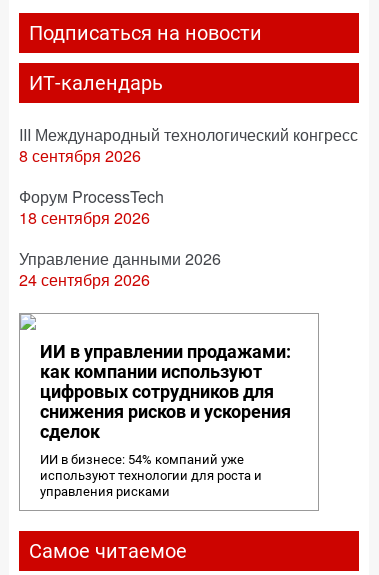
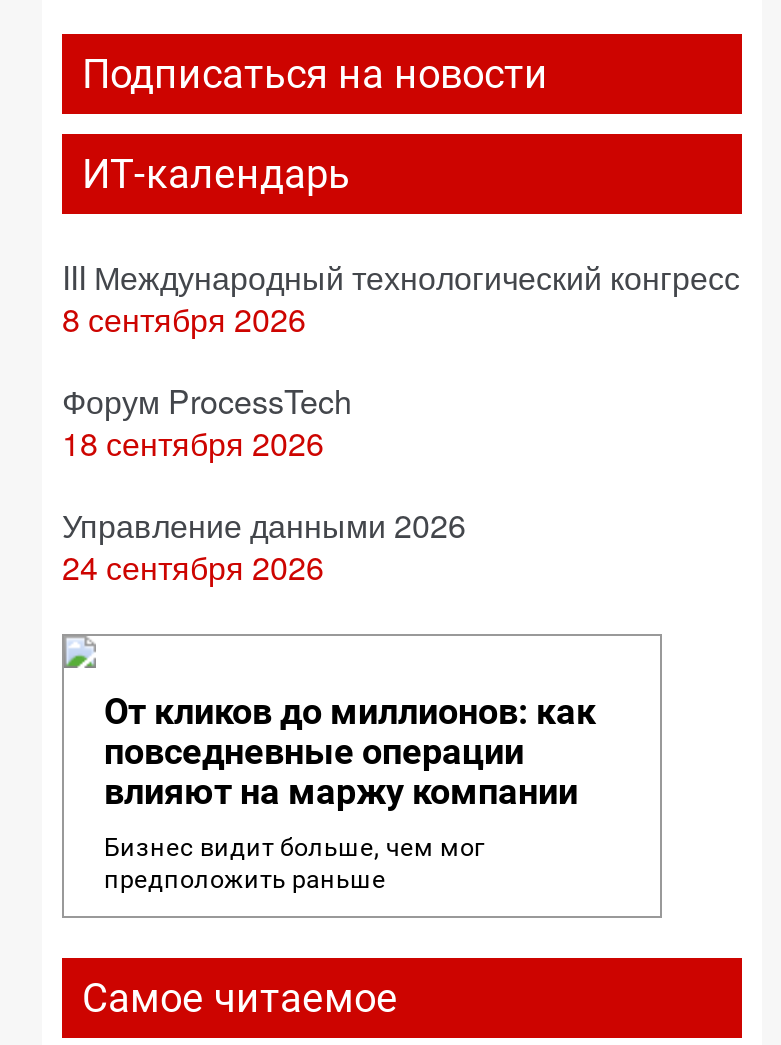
[40,341,291,442] ИИ в управлении продажами: | как компании используют | цифровых сотрудников для | снижения рисков и ускорения | сделок -> [104,690,596,812] От кликов до миллионов: как | повседневные операции | влияют на маржу компании
[40,452,262,499] ИИ в бизнесе: 54% компаний уже | используют технологии для роста и | управления рисками -> [104,832,484,894] Бизнес видит больше, чем мог | предположить раньше

